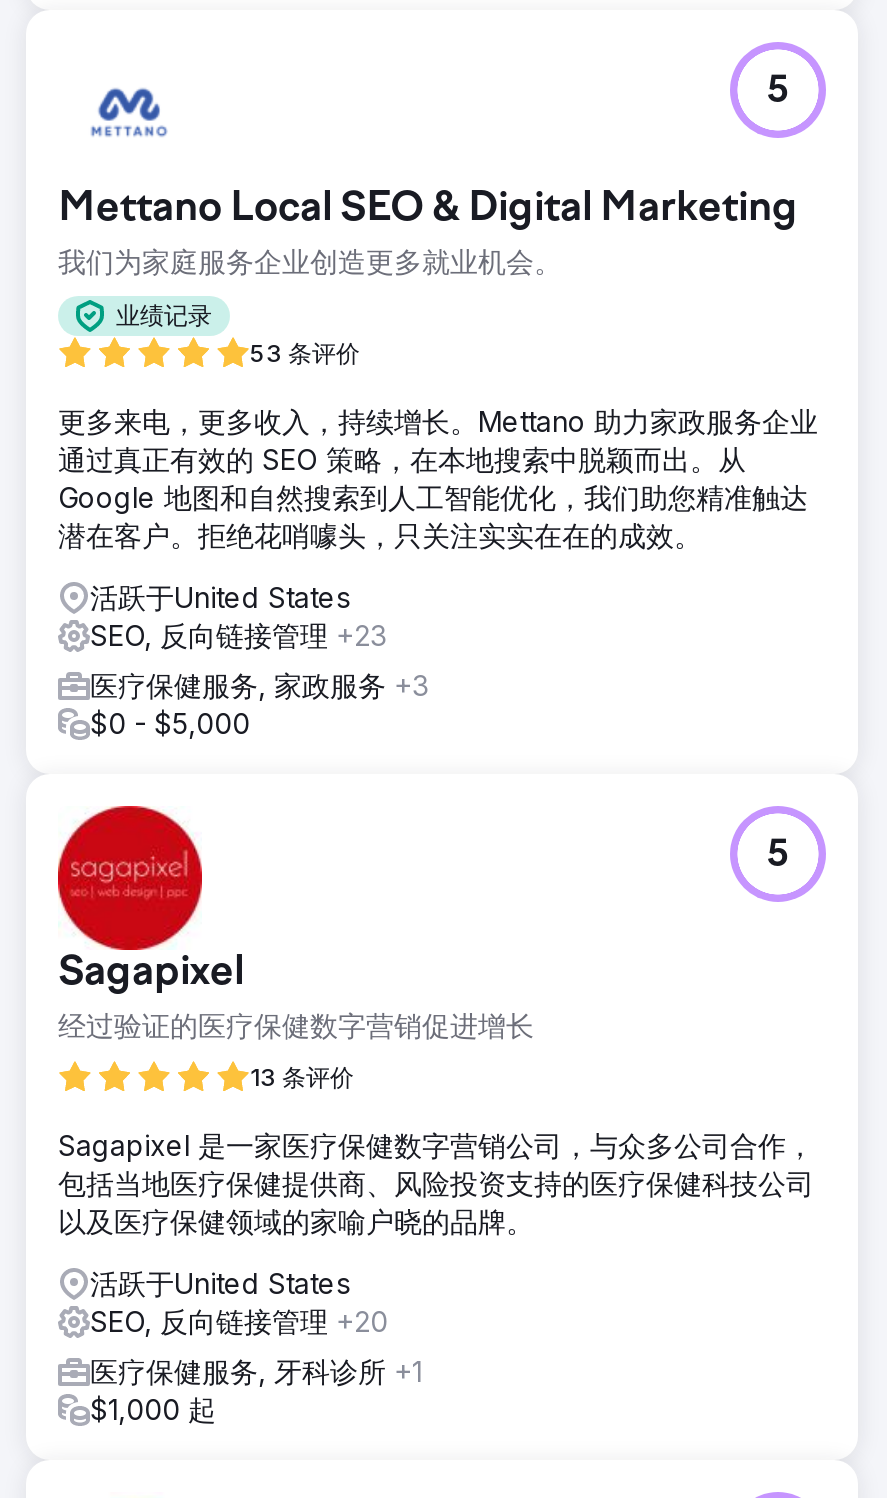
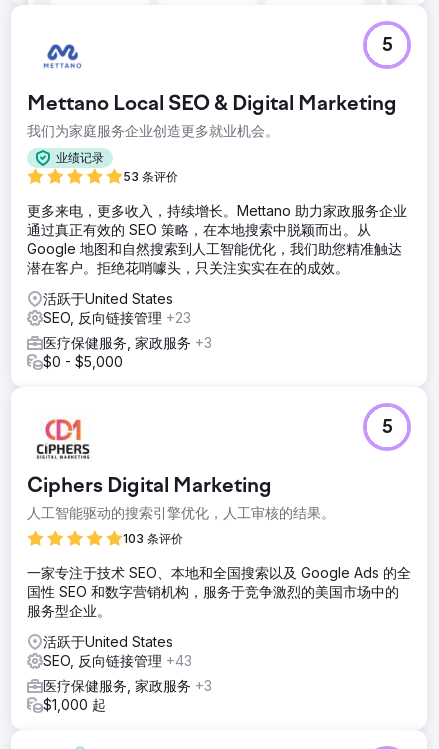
[56,804,534,1041] [image] | Sagapixel | 经过验证的医疗保健数字营销促进增长 -> [27,403,335,521] [image] | Ciphers Digital Marketing | 人工智能驱动的搜索引擎优化，人工审核的结果。
[250,1061,354,1091] 13 条评价 -> [123,531,183,546] 103 条评价
[58,1127,814,1237] Sagapixel 是一家医疗保健数字营销公司，与众多公司合作， | 包括当地医疗保健提供商、风险投资支持的医疗保健科技公司 | 以及医疗保健领域的家喻户晓的品牌。 -> [27,564,411,619] 一家专注于技术 SEO、本地和全国搜索以及 Google Ads 的全 | 国性 SEO 和数字营销机构，服务于竞争激烈的美国市场中的 | 服务型企业。
[90,1303,388,1337] SEO, 反向链接管理+20 -> [43,652,192,669] SEO, 反向链接管理+43
[90,1353,422,1387] 医疗保健服务, 牙科诊所+1 -> [43,677,212,694] 医疗保健服务, 家政服务+3

